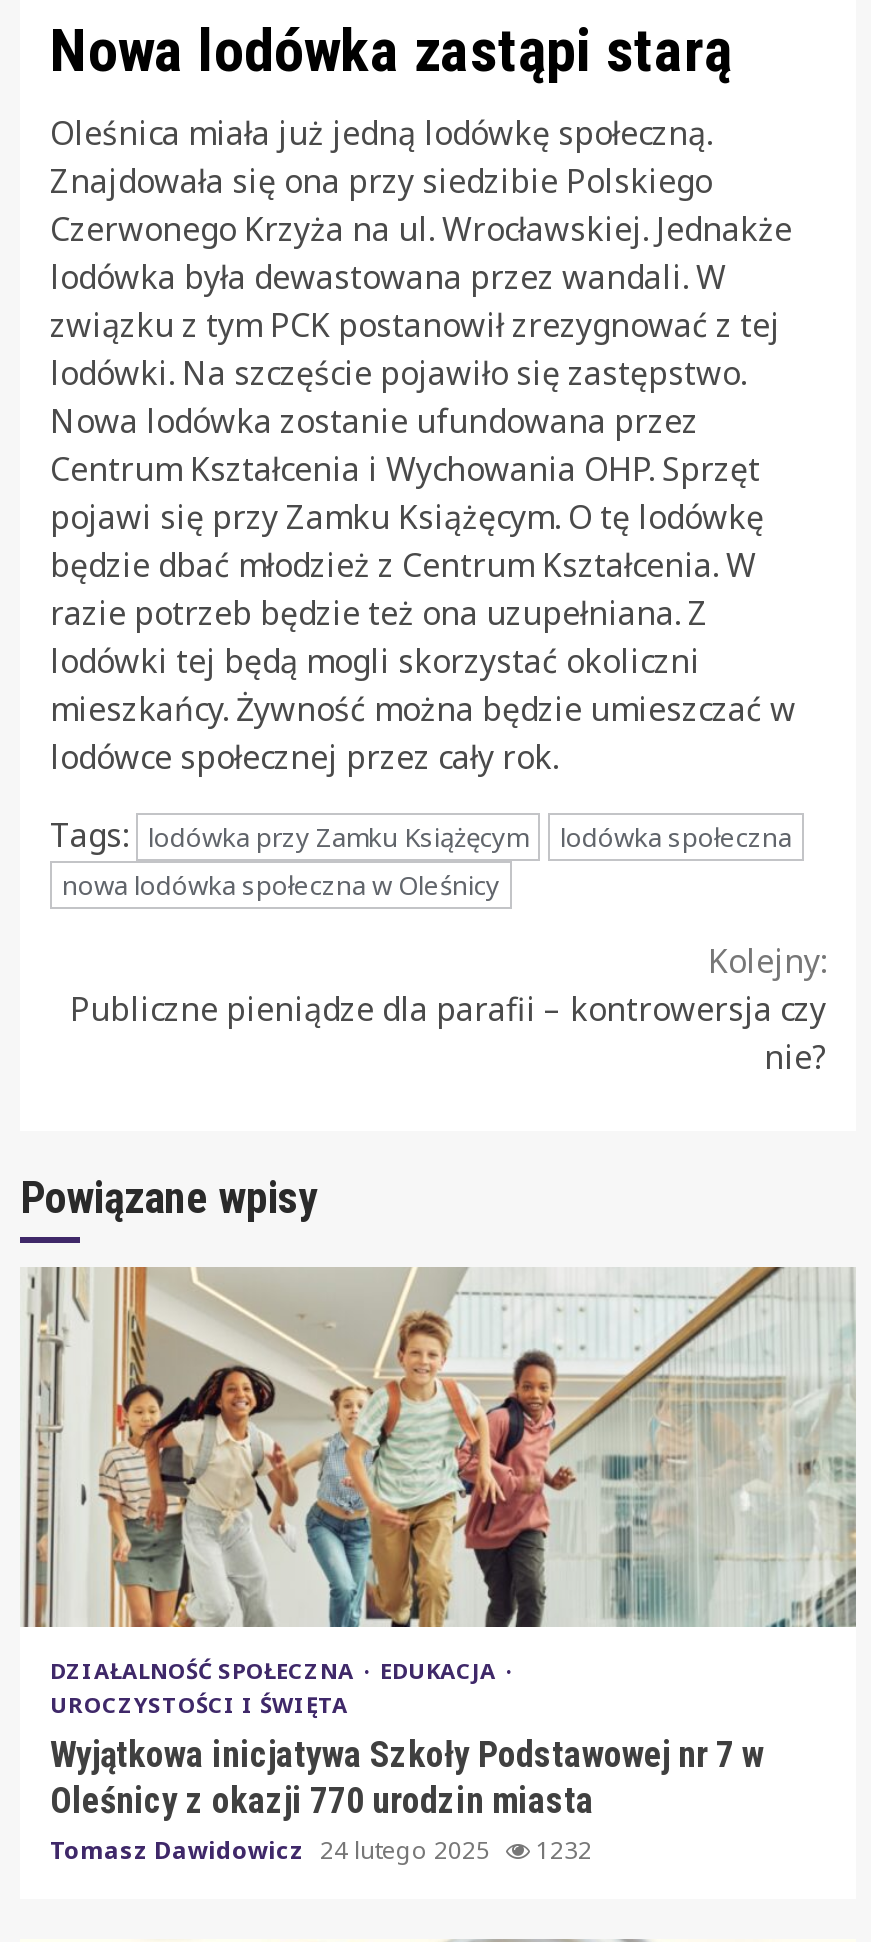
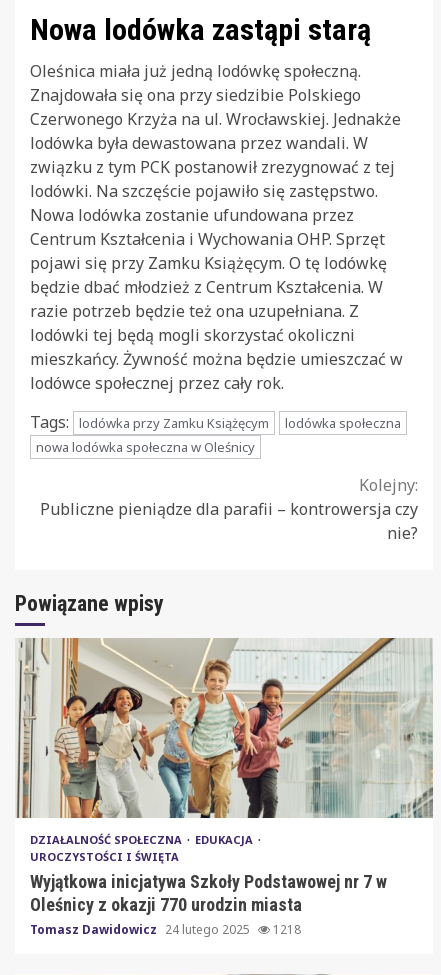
[50,1833,592,1867] Tomasz Dawidowicz 24 lutego 2025 1232 -> [30,921,301,938] Tomasz Dawidowicz 24 lutego 2025 1218

